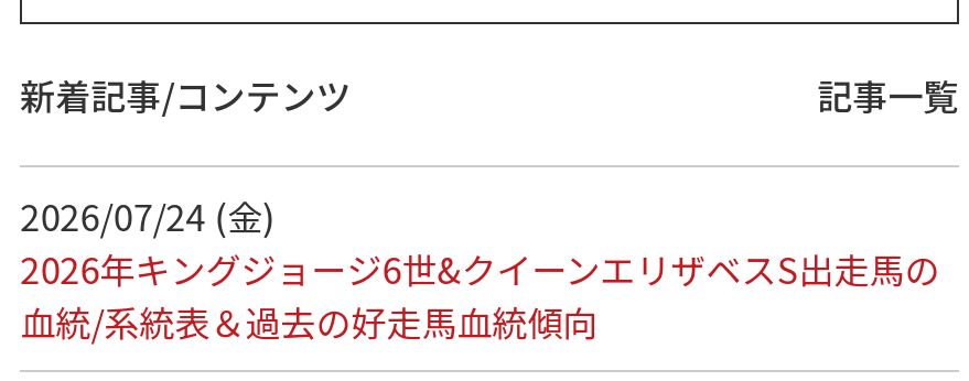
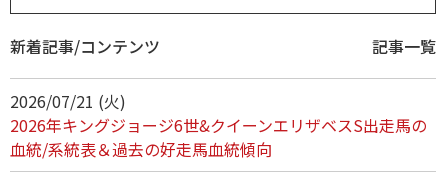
[20,189,276,241] 2026/07/24 (金) -> [10,89,126,113] 2026/07/21 (火)

